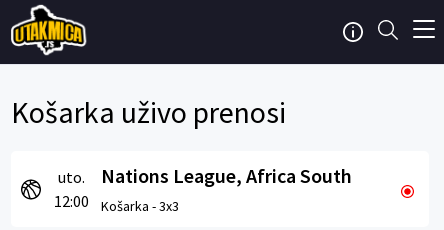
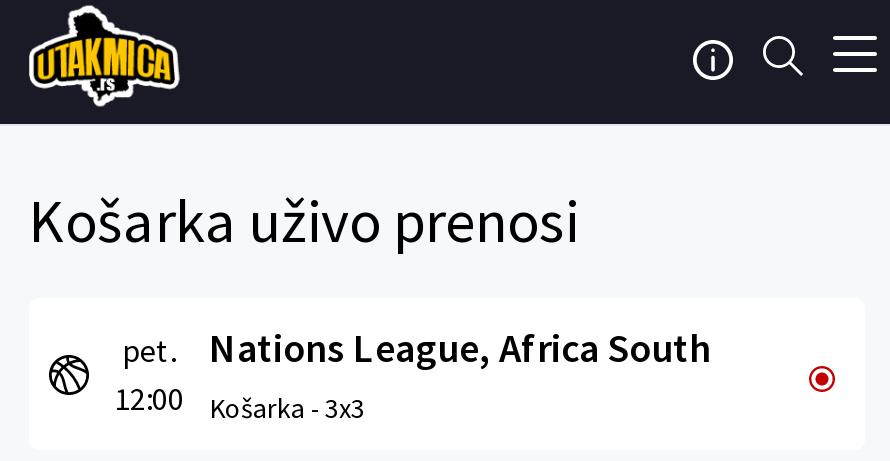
[57,167,84,187] uto. -> [122,330,176,370] pet.

